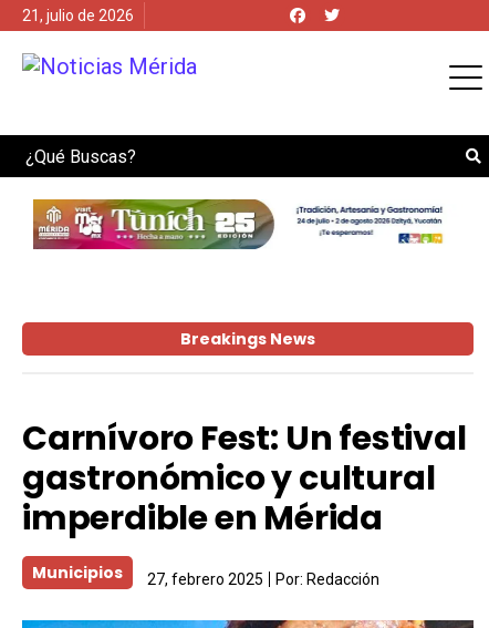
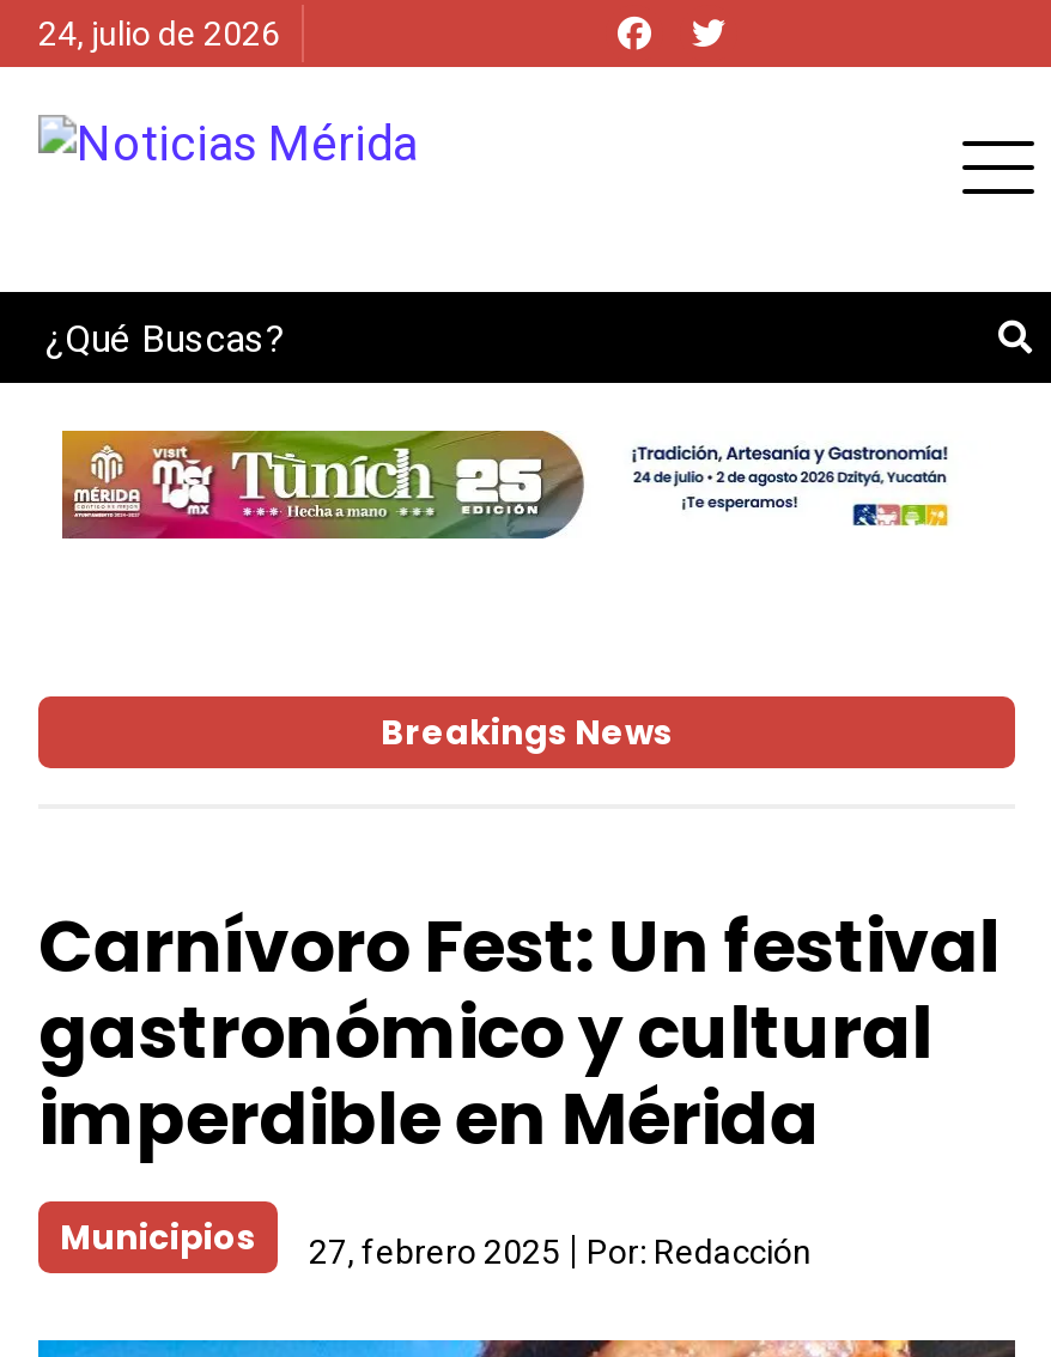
[22,7,134,24] 21, julio de 2026 -> [38,14,280,53] 24, julio de 2026

